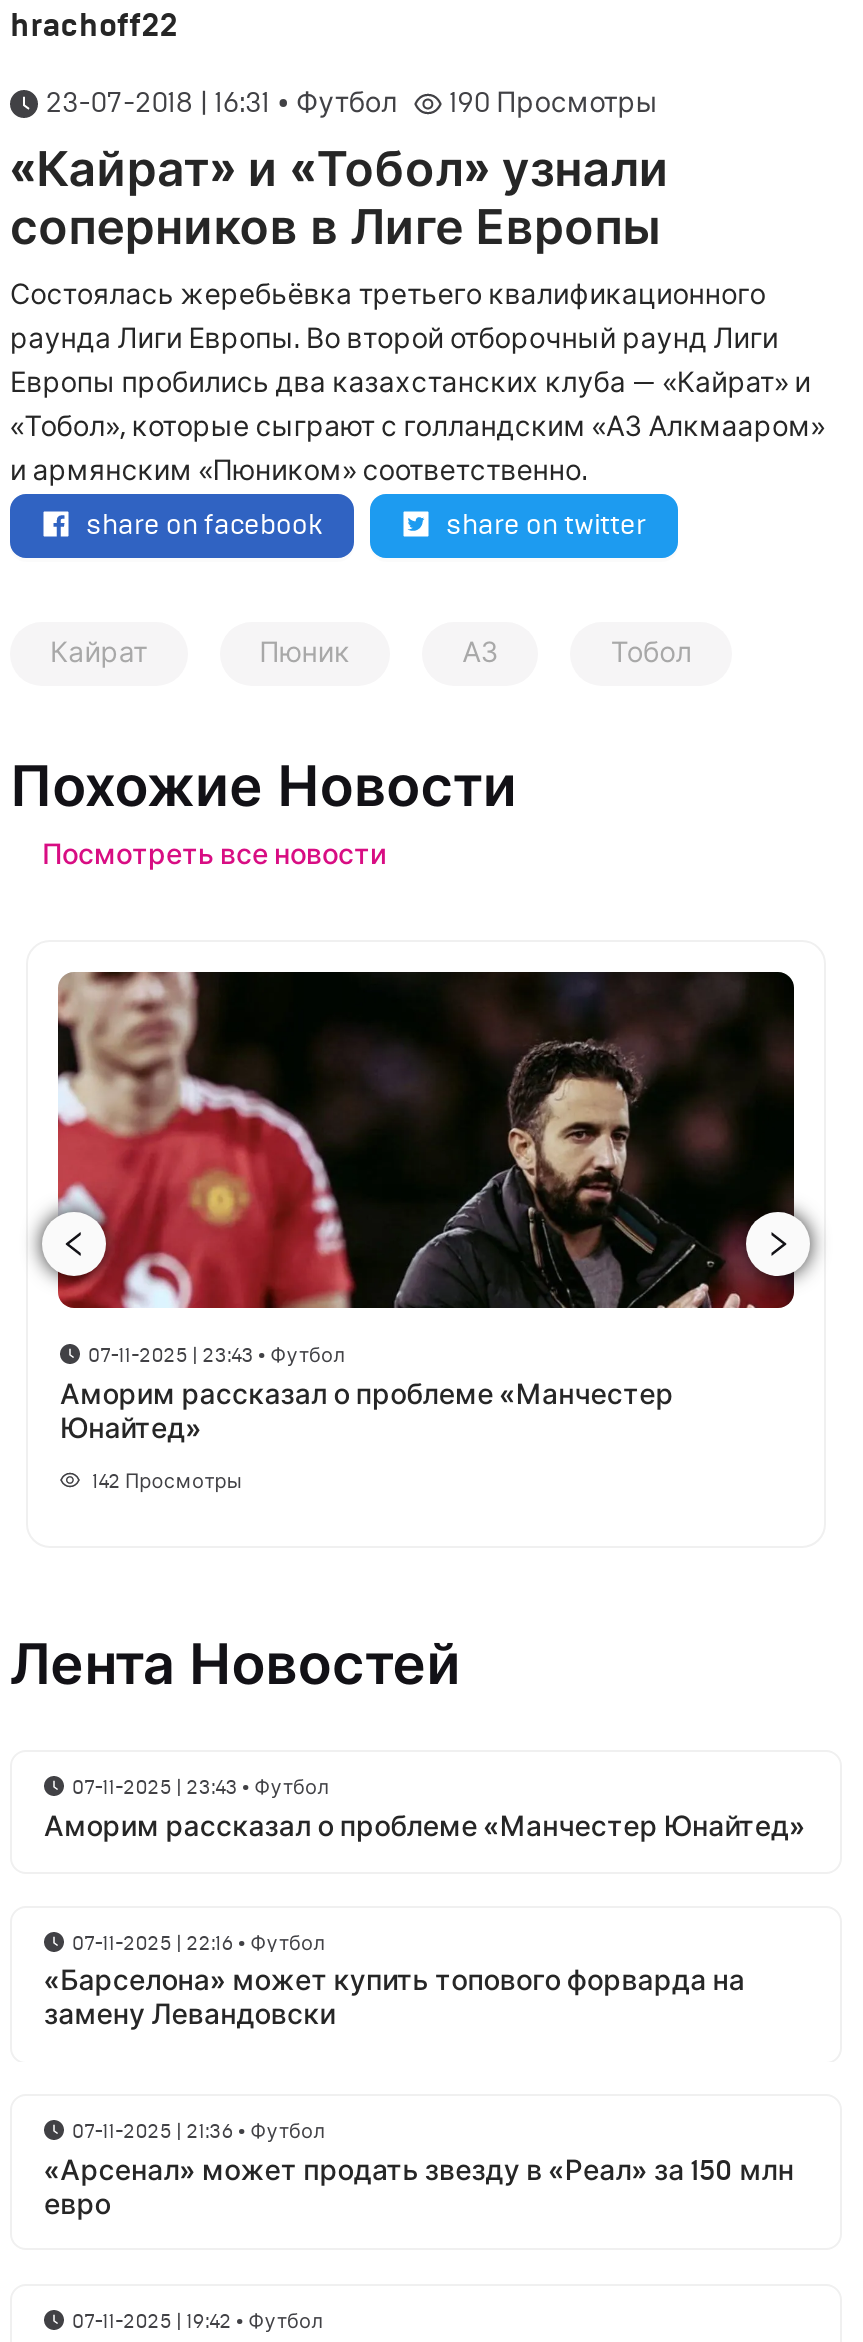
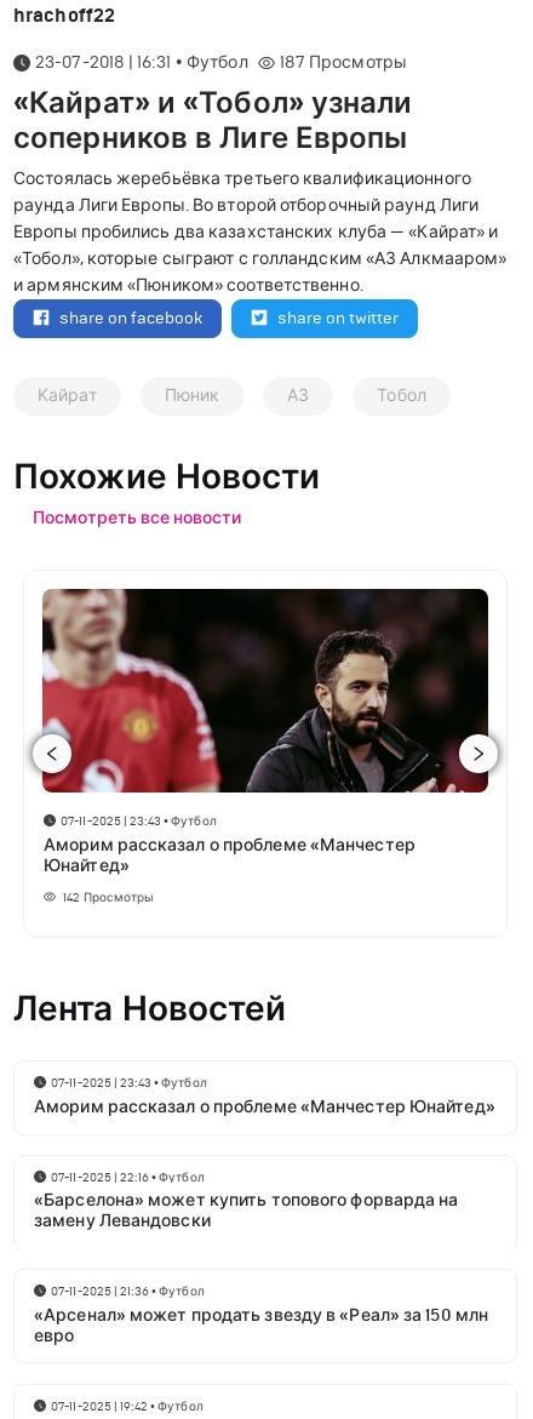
[449,86,658,120] 190 Просмотры -> [279,52,407,73] 187 Просмотры

